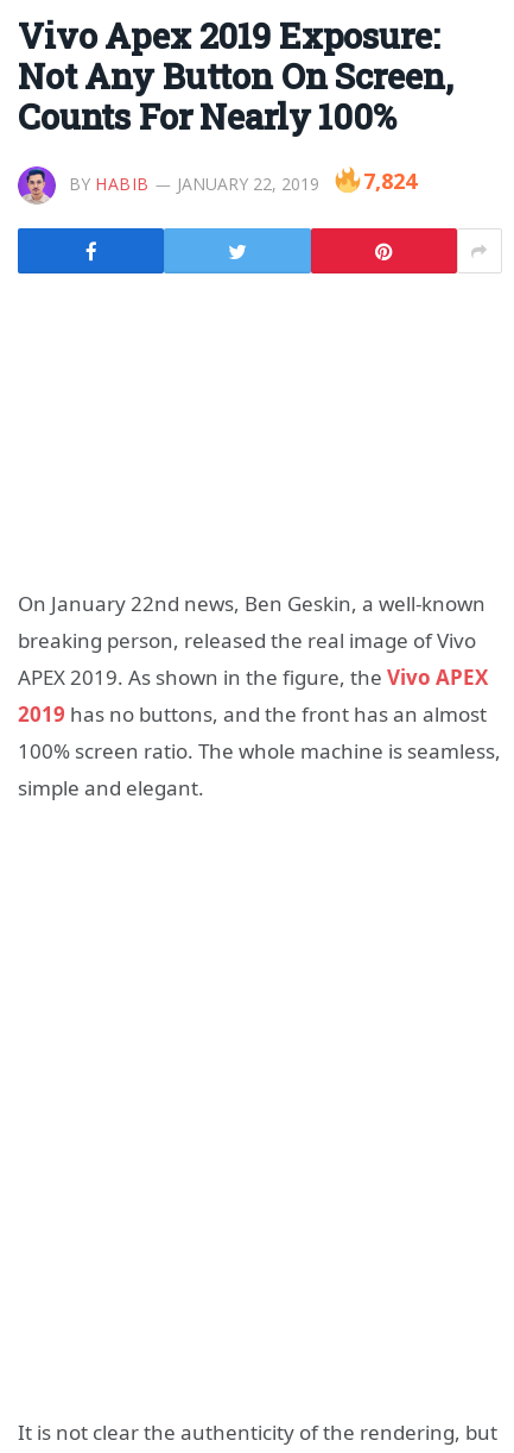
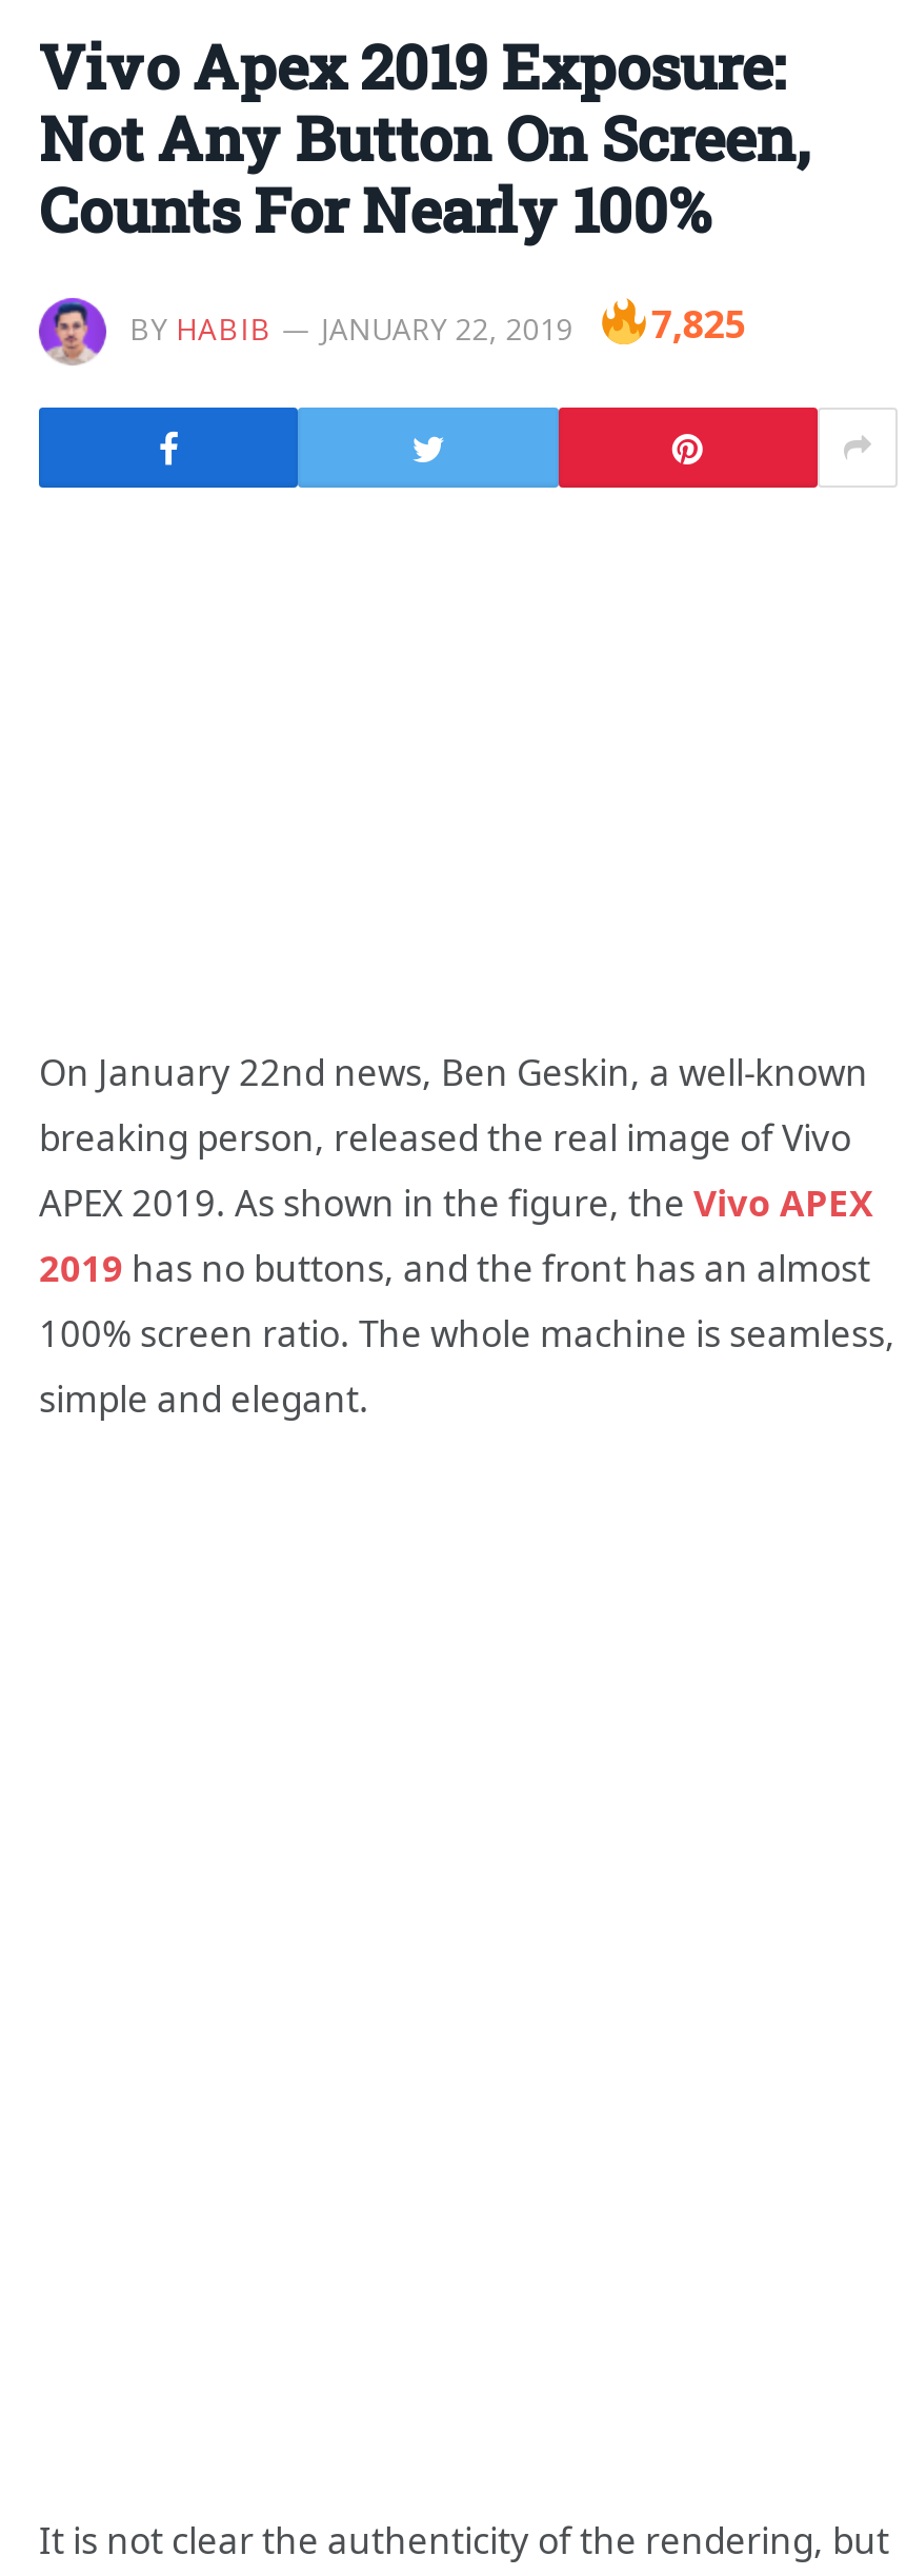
[69,166,417,195] BY HABIB JANUARY 22, 2019 7,824 -> [129,297,746,349] BY HABIB JANUARY 22, 2019 7,825

